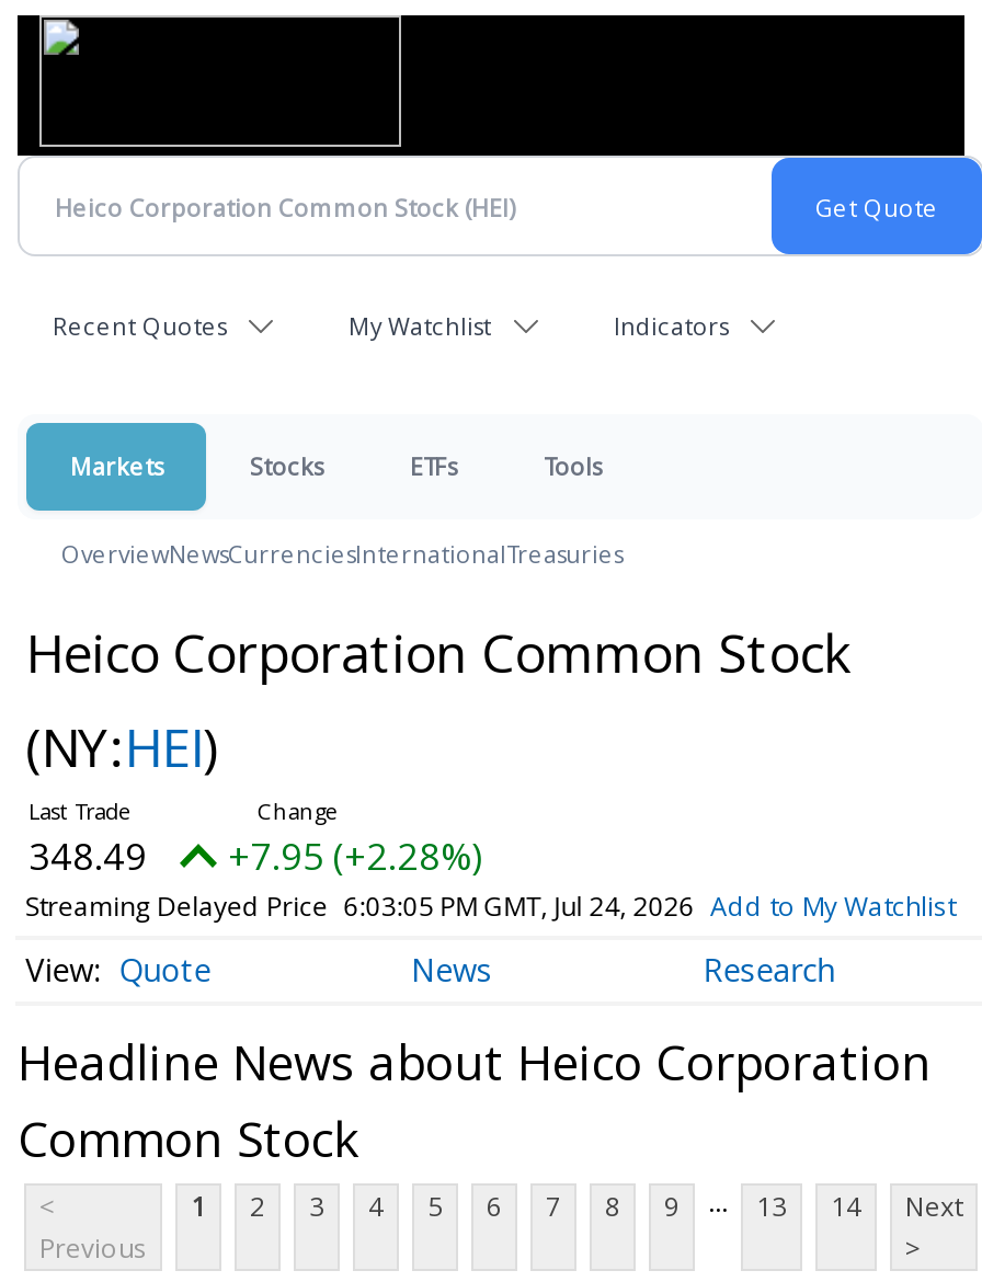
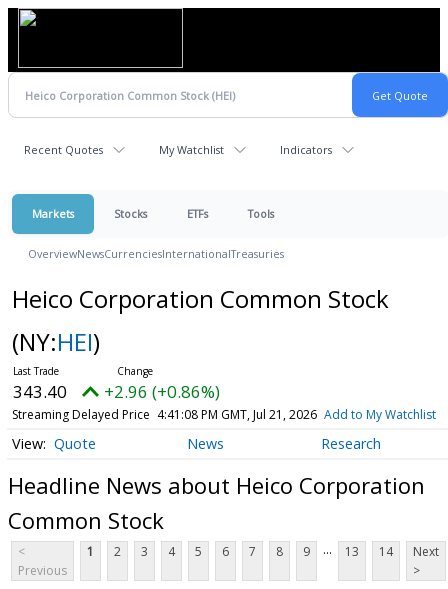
[28,831,147,881] 348.49 -> [13,380,67,403] 343.40
[228,831,482,881] +7.95 (+2.28%) -> [104,380,220,403] +2.96 (+0.86%)
[25,888,956,925] Streaming Delayed Price 6:03:05 PM GMT, Jul 24, 2026 Add to My Watchlist -> [12,406,436,423] Streaming Delayed Price 4:41:08 PM GMT, Jul 21, 2026 Add to My Watchlist

